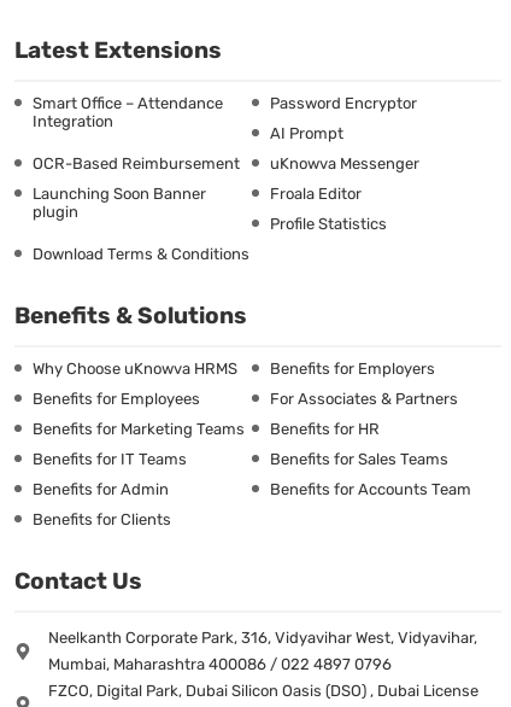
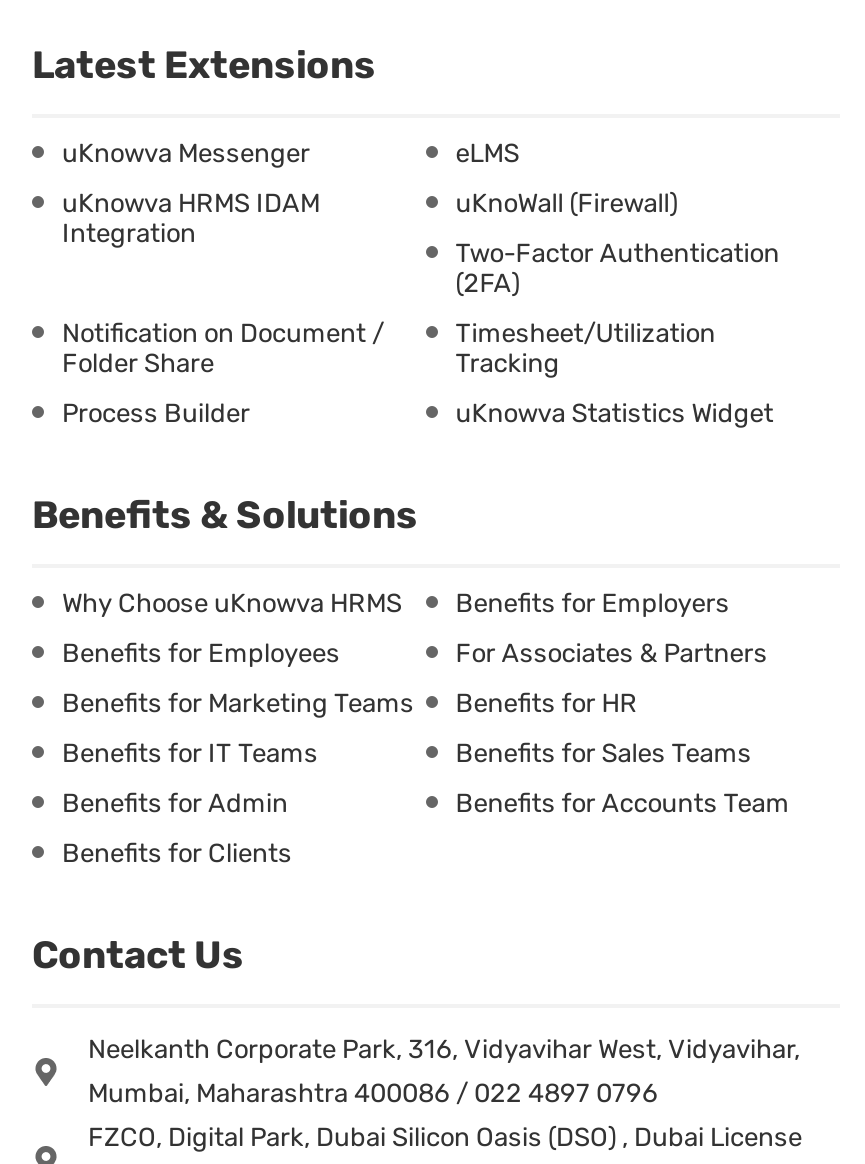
[33,94,223,112] Smart Office – Attendance -> [62,138,520,218] eLMS | uKnowva HRMS IDAM
[33,94,417,221] Password Encryptor | AI Prompt | OCR-Based Reimbursement | Launching Soon Banner | plugin -> [62,188,780,378] uKnoWall (Firewall) | Two-Factor Authentication | (2FA) | Notification on Document / | Folder Share
moved [33,112,113,131] -> [62,218,196,248]: Integration
moved [270,155,419,173] -> [62,138,310,168]: uKnowva Messenger
[33,185,387,263] Froala Editor | Profile Statistics | Download Terms & Conditions -> [62,318,774,428] Timesheet/Utilization | Tracking | Process Builder | uKnowva Statistics Widget

